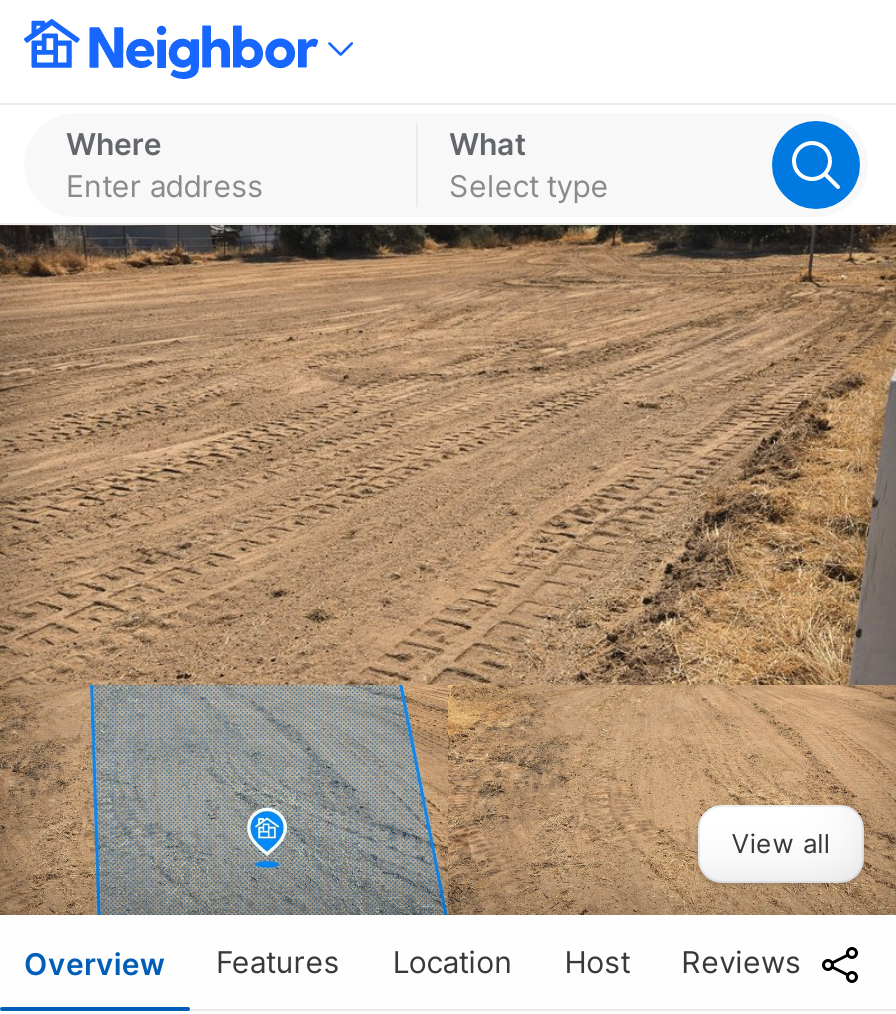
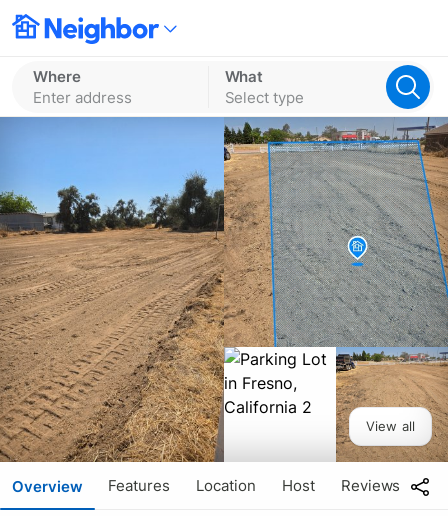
[6,223,890,917] [image] -> [3,116,445,462] [image]

